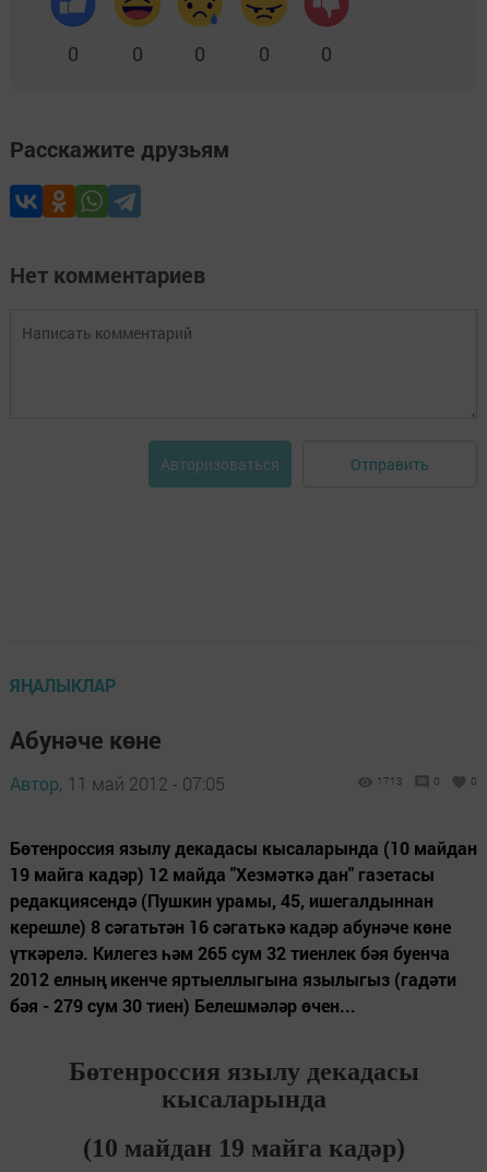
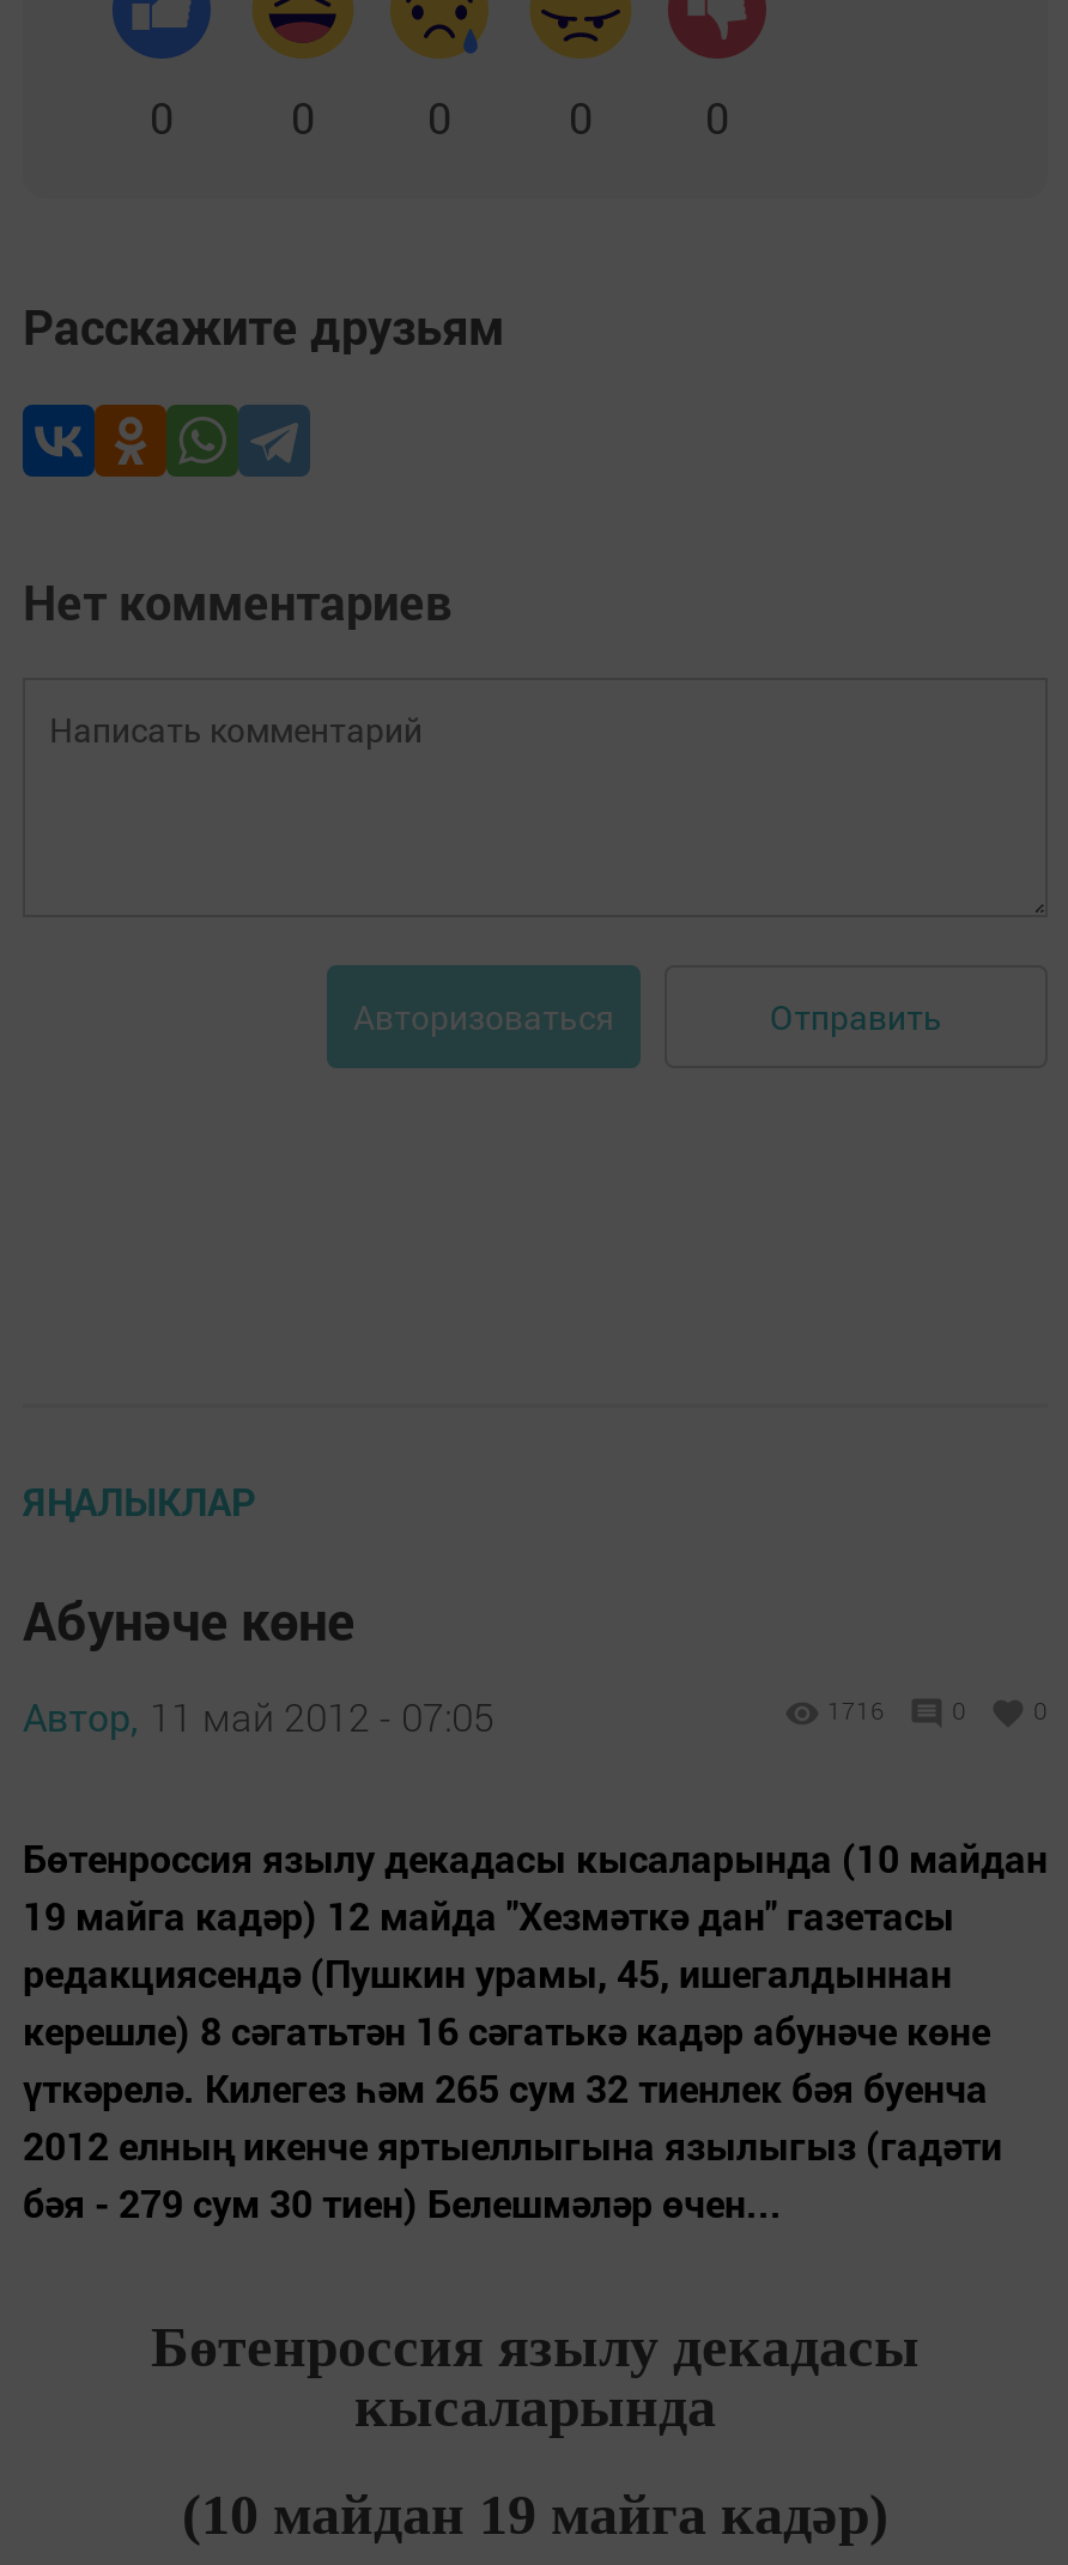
[377,774,403,789] 1713 -> [827,1696,885,1727] 1716

